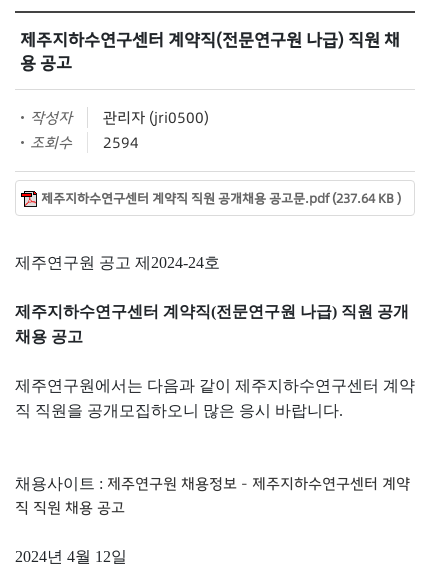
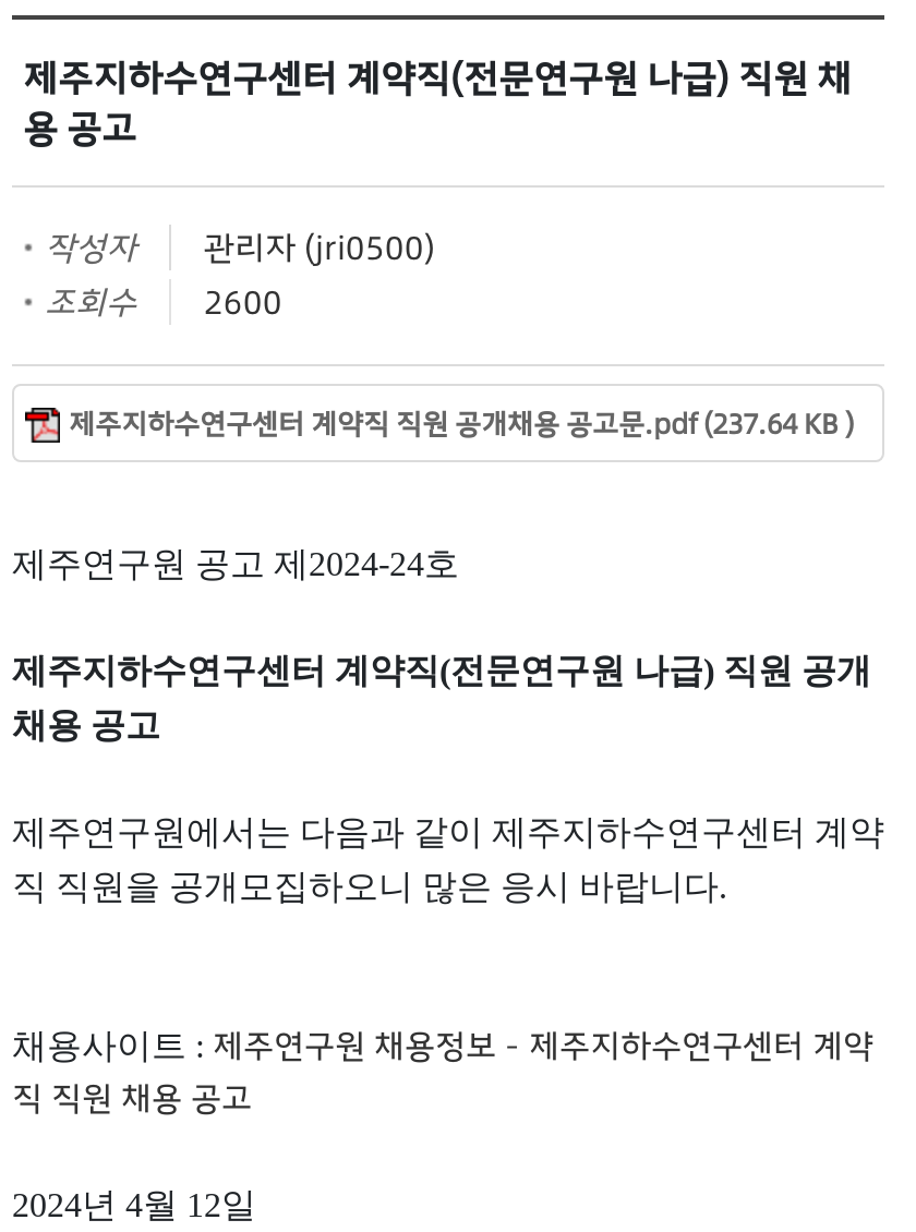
[30,132,139,153] 조회수 2594 -> [45,279,282,325] 조회수 2600

